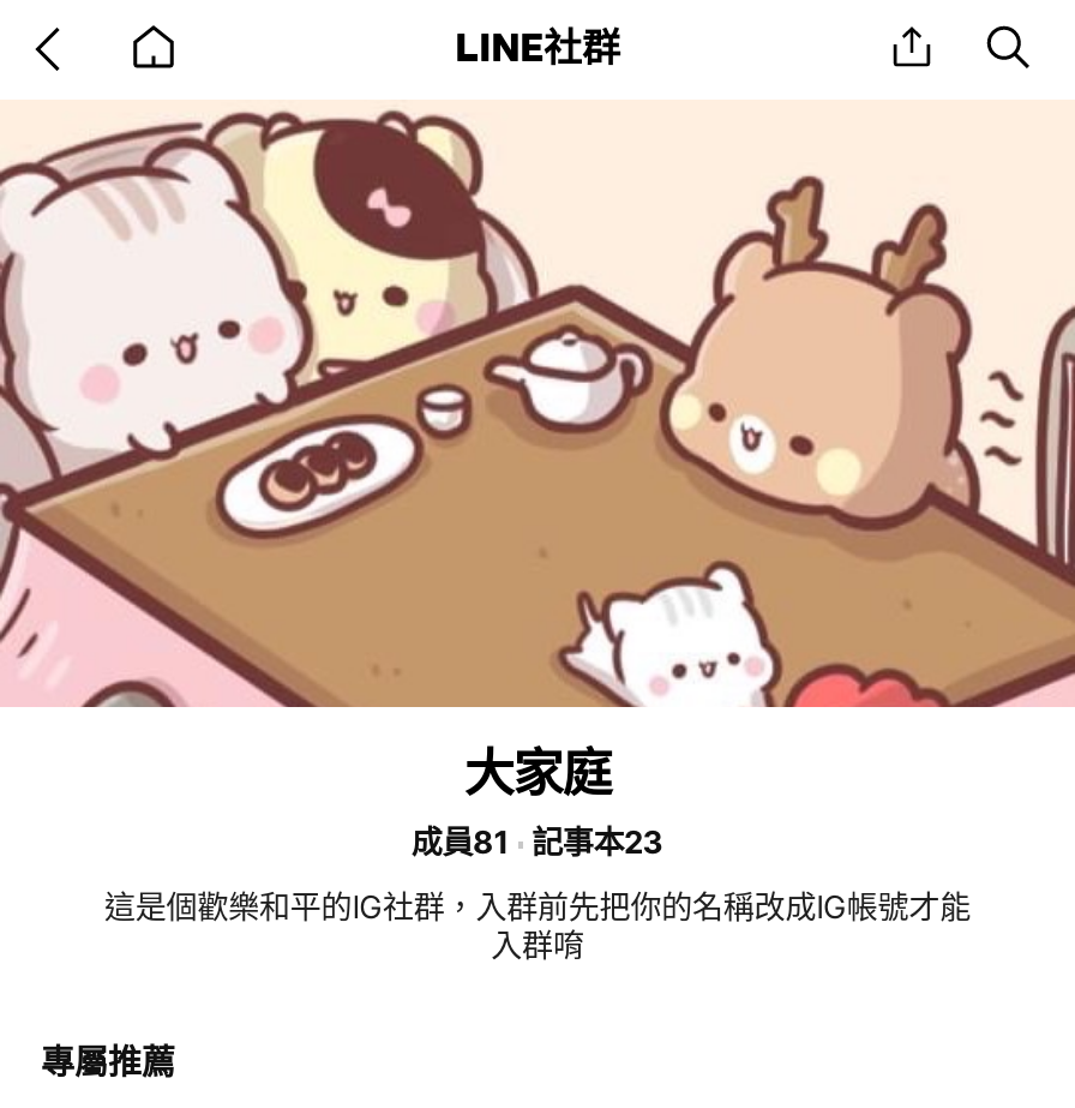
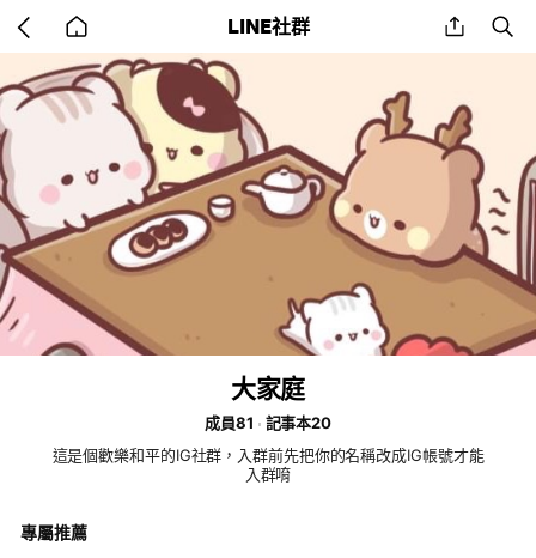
[411,822,664,861] 成員81 記事本23 -> [205,413,331,432] 成員81 記事本20

